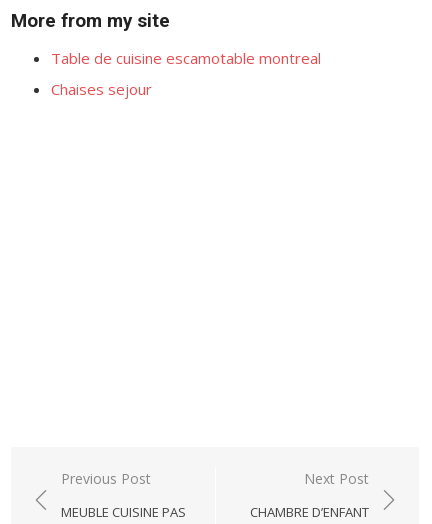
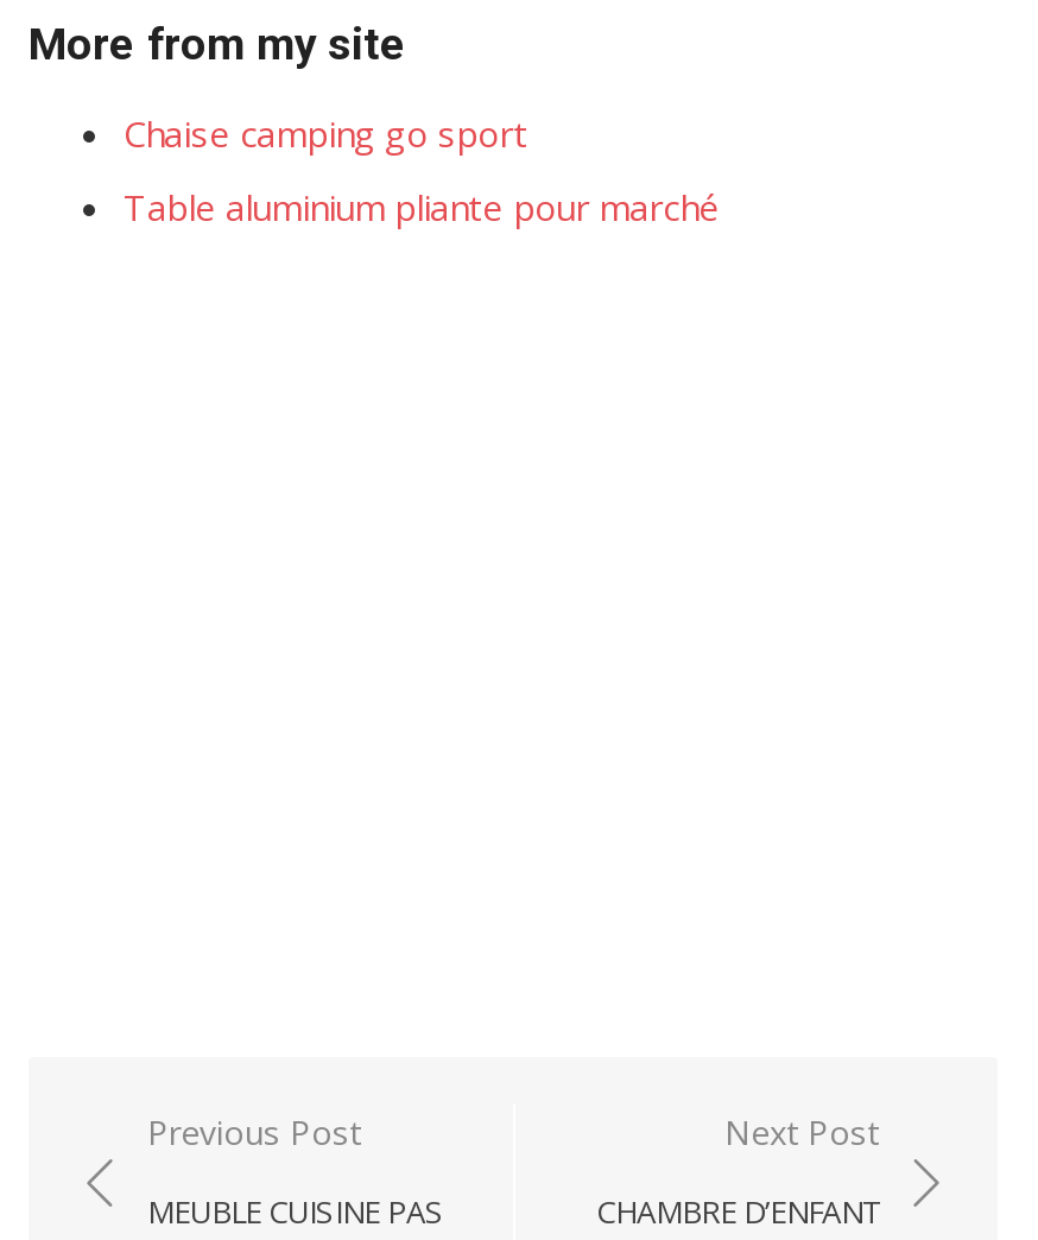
[51,48,321,68] Table de cuisine escamotable montreal -> [124,109,527,157] Chaise camping go sport
[51,79,152,99] Chaises sejour -> [124,183,720,230] Table aluminium pliante pour marché

